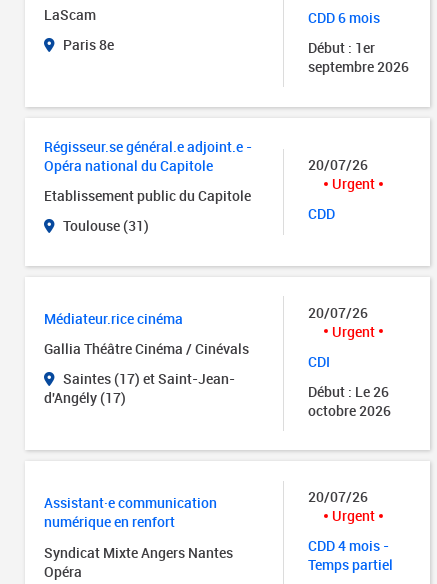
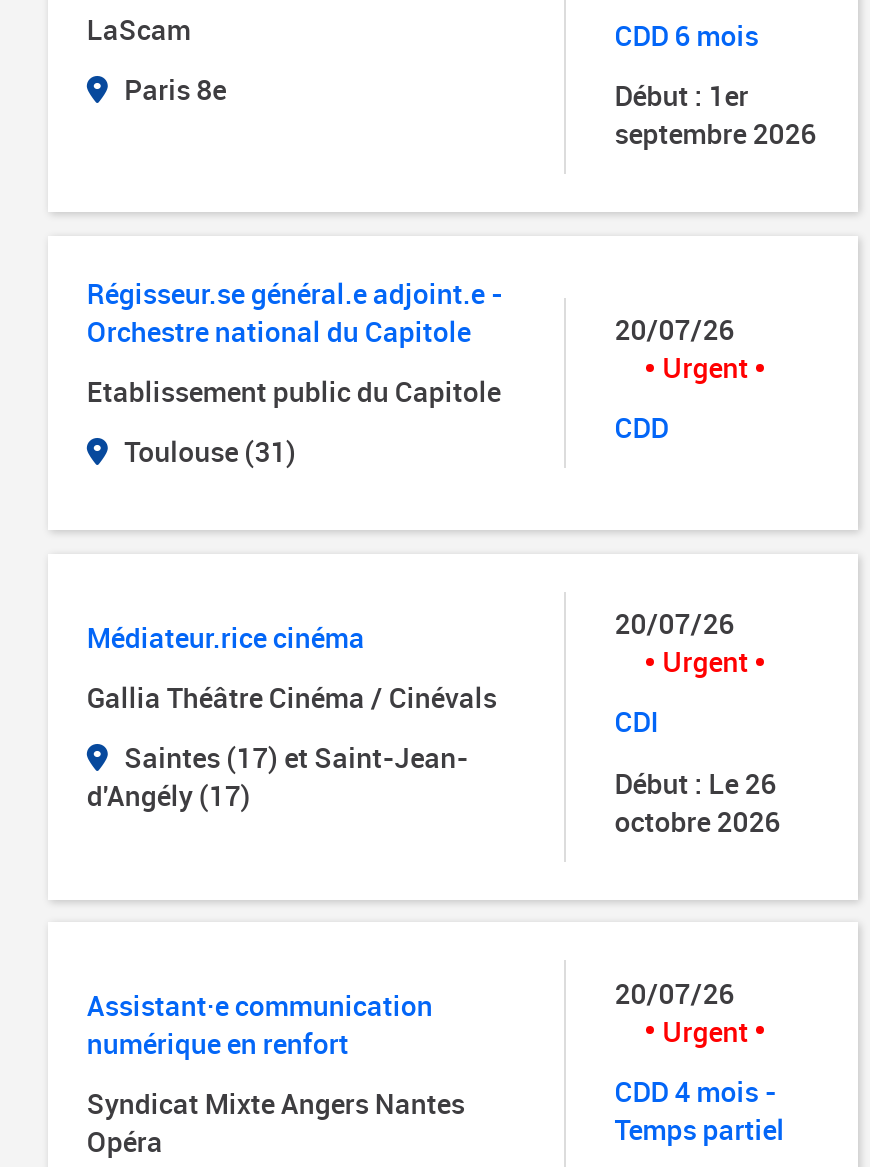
[44,156,213,175] Opéra national du Capitole -> [87,311,471,349] Orchestre national du Capitole

